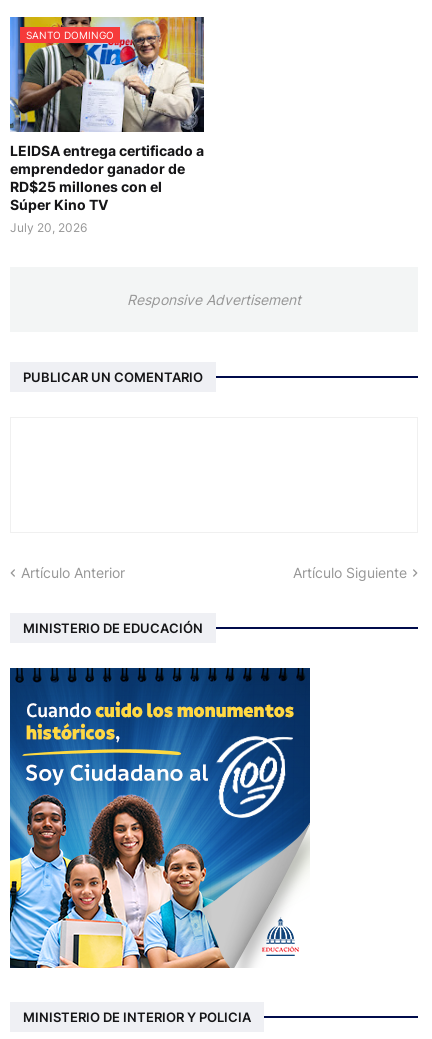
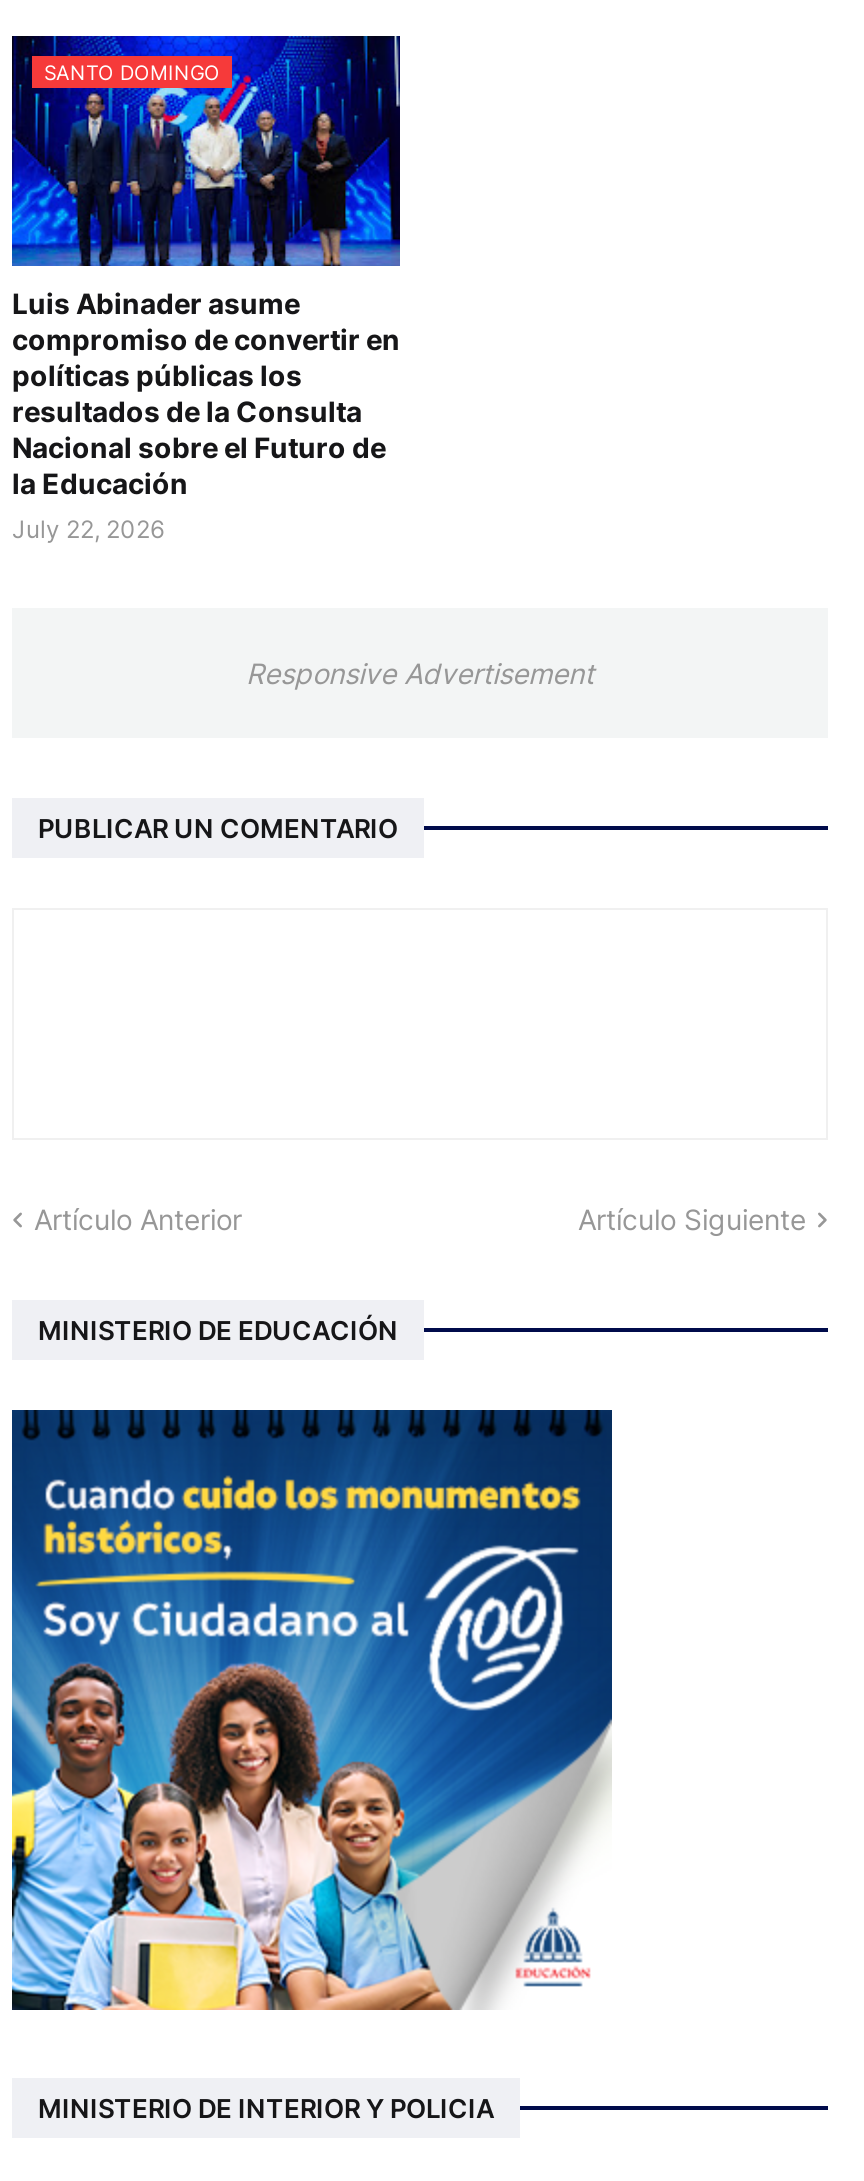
[9,16,205,235] [image] | LEIDSA entrega certificado a | emprendedor ganador de | RD$25 millones con el | Súper Kino TV | July 20, 2026 -> [10,34,402,545] [image] | Luis Abinader asume | compromiso de convertir en | políticas públicas los | resultados de la Consulta | Nacional sobre el Futuro de | la Educación | July 22, 2026

